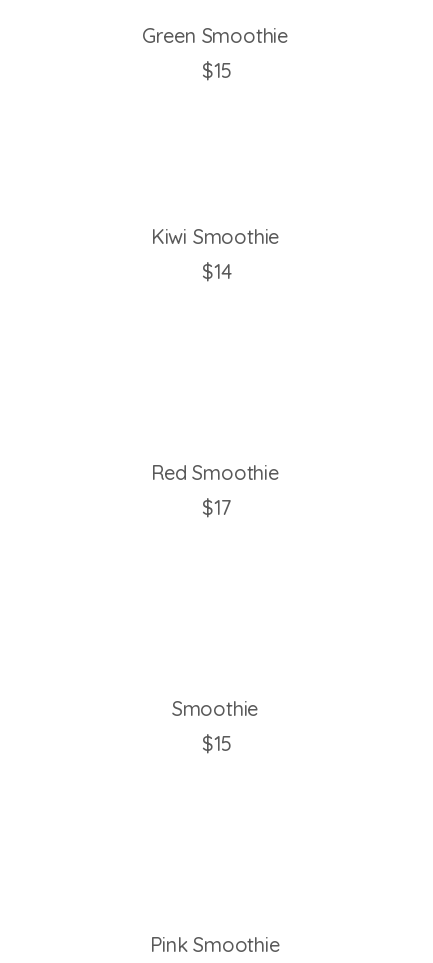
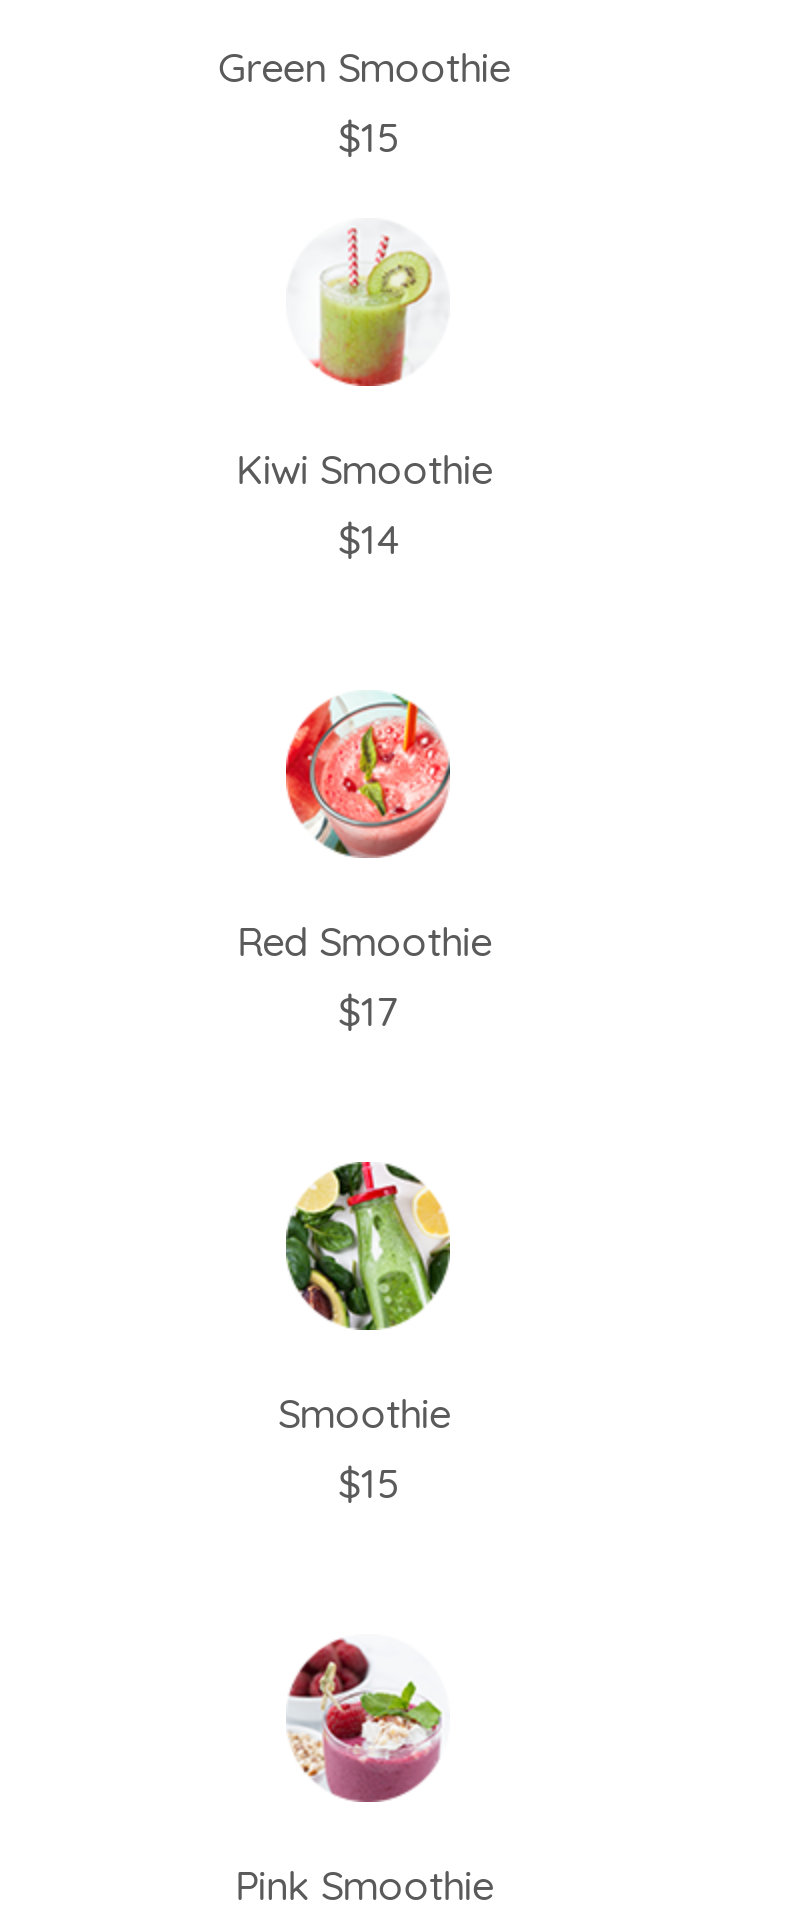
none -> [310,226,442,388] [image]
none -> [284,692,452,860] [image]
none -> [284,1160,452,1332] [image]
none -> [286,1636,444,1804] [image]

